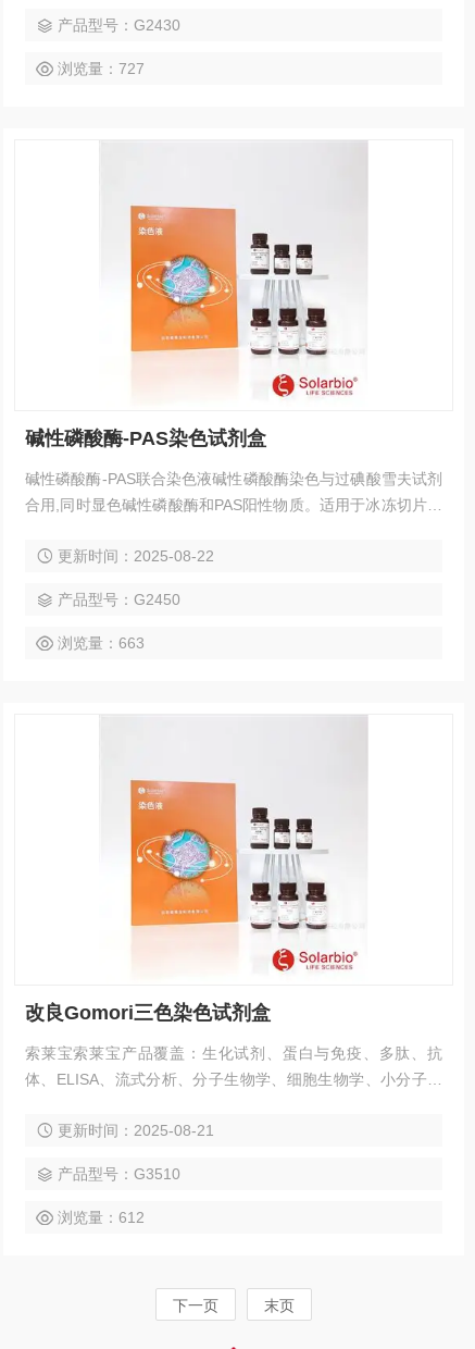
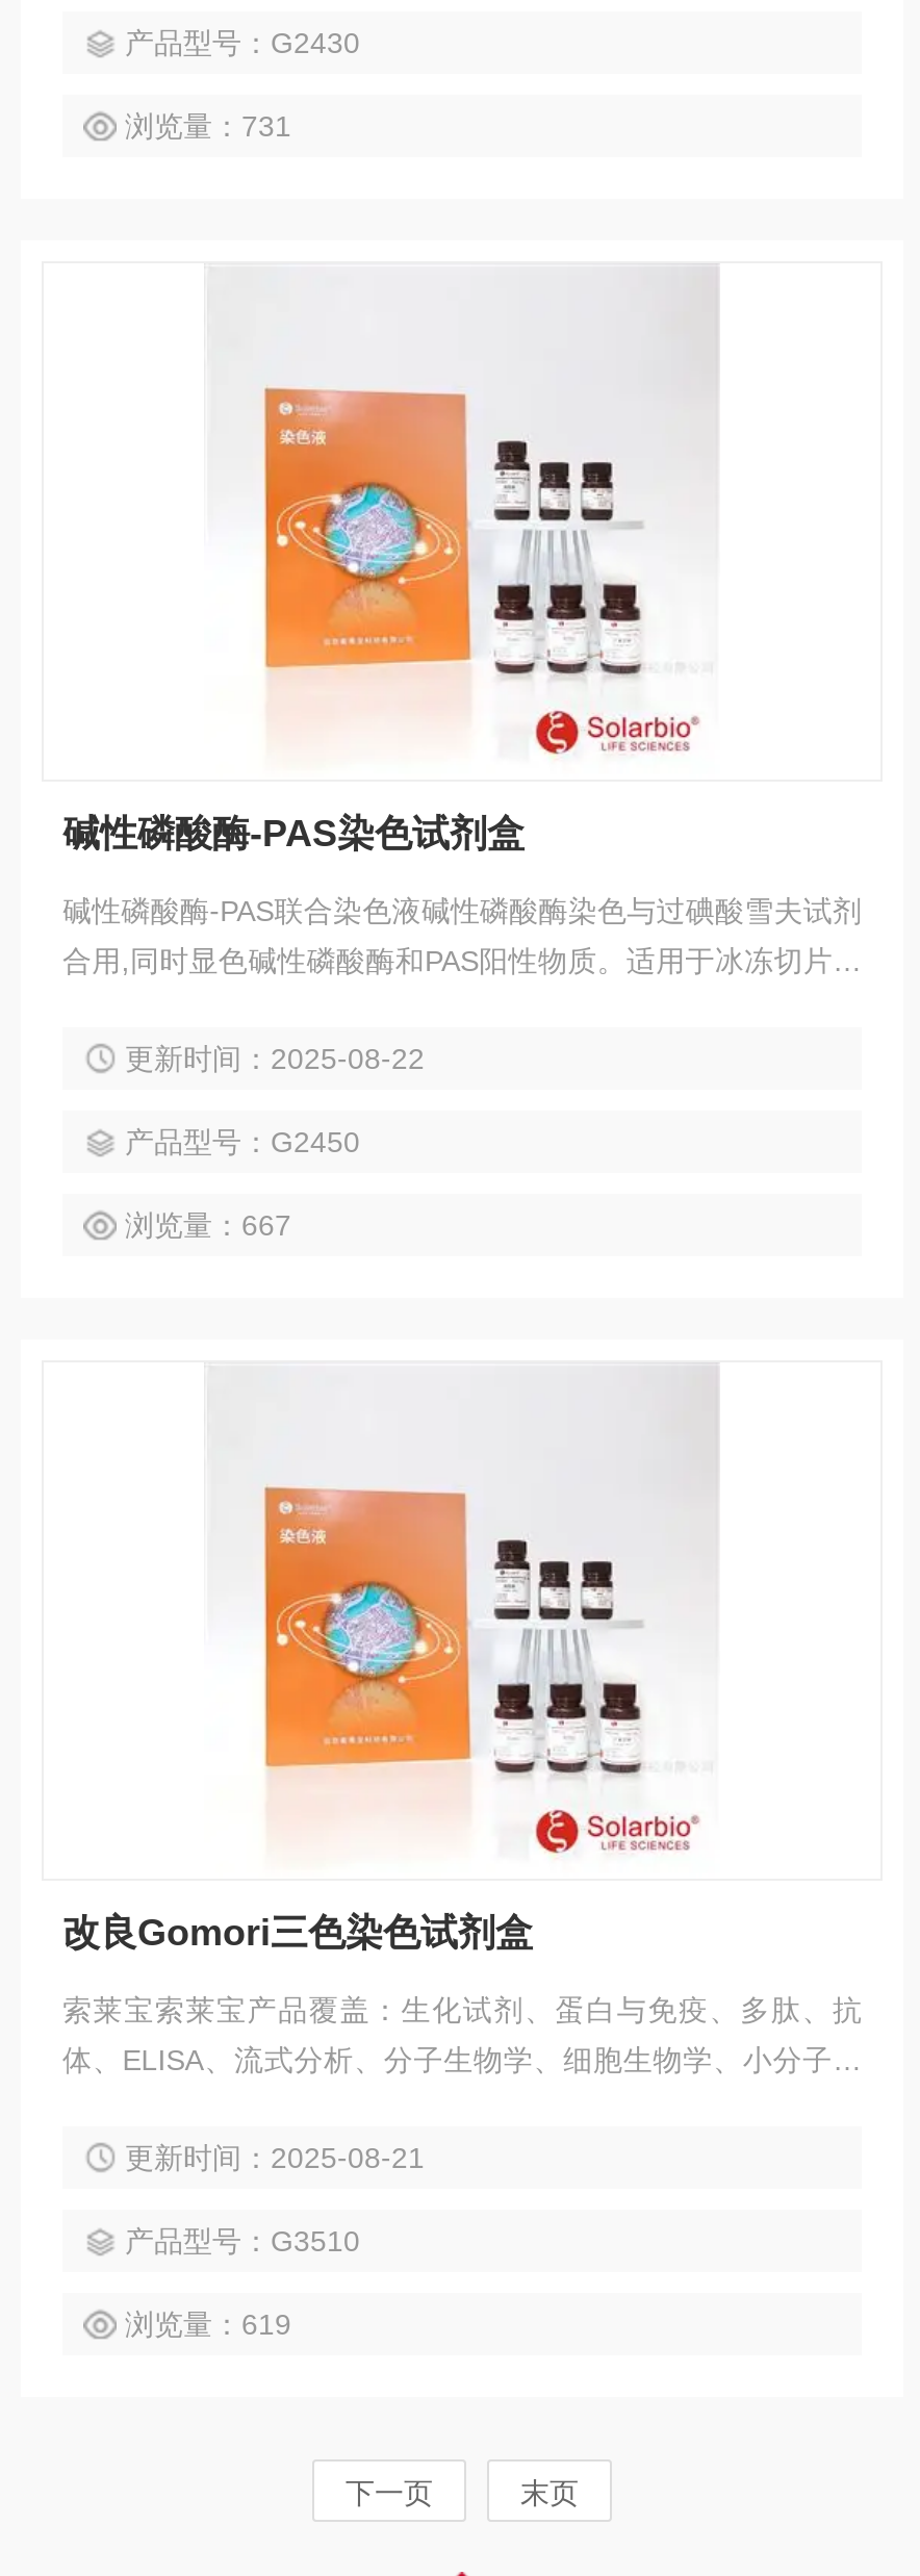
[58,60,145,77] 浏览量：727 -> [125,109,291,143] 浏览量：731
[58,634,145,652] 浏览量：663 -> [125,1208,291,1242] 浏览量：667
[58,1209,145,1226] 浏览量：612 -> [125,2307,291,2341] 浏览量：619

